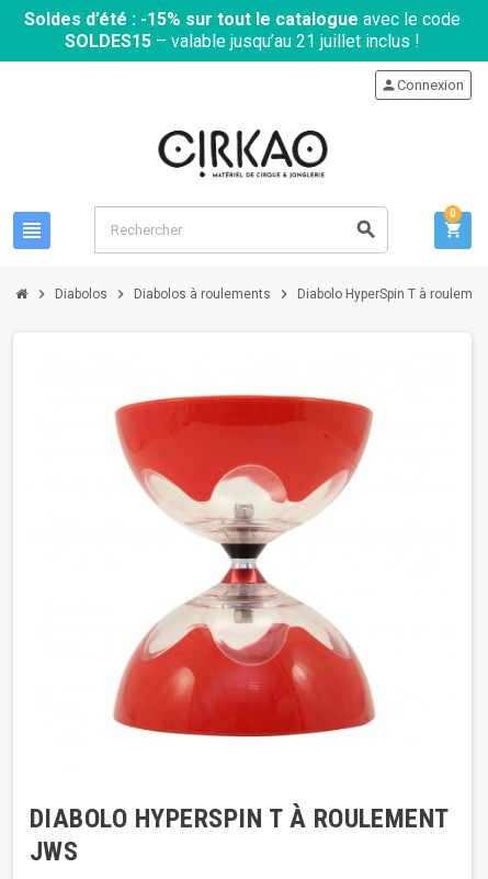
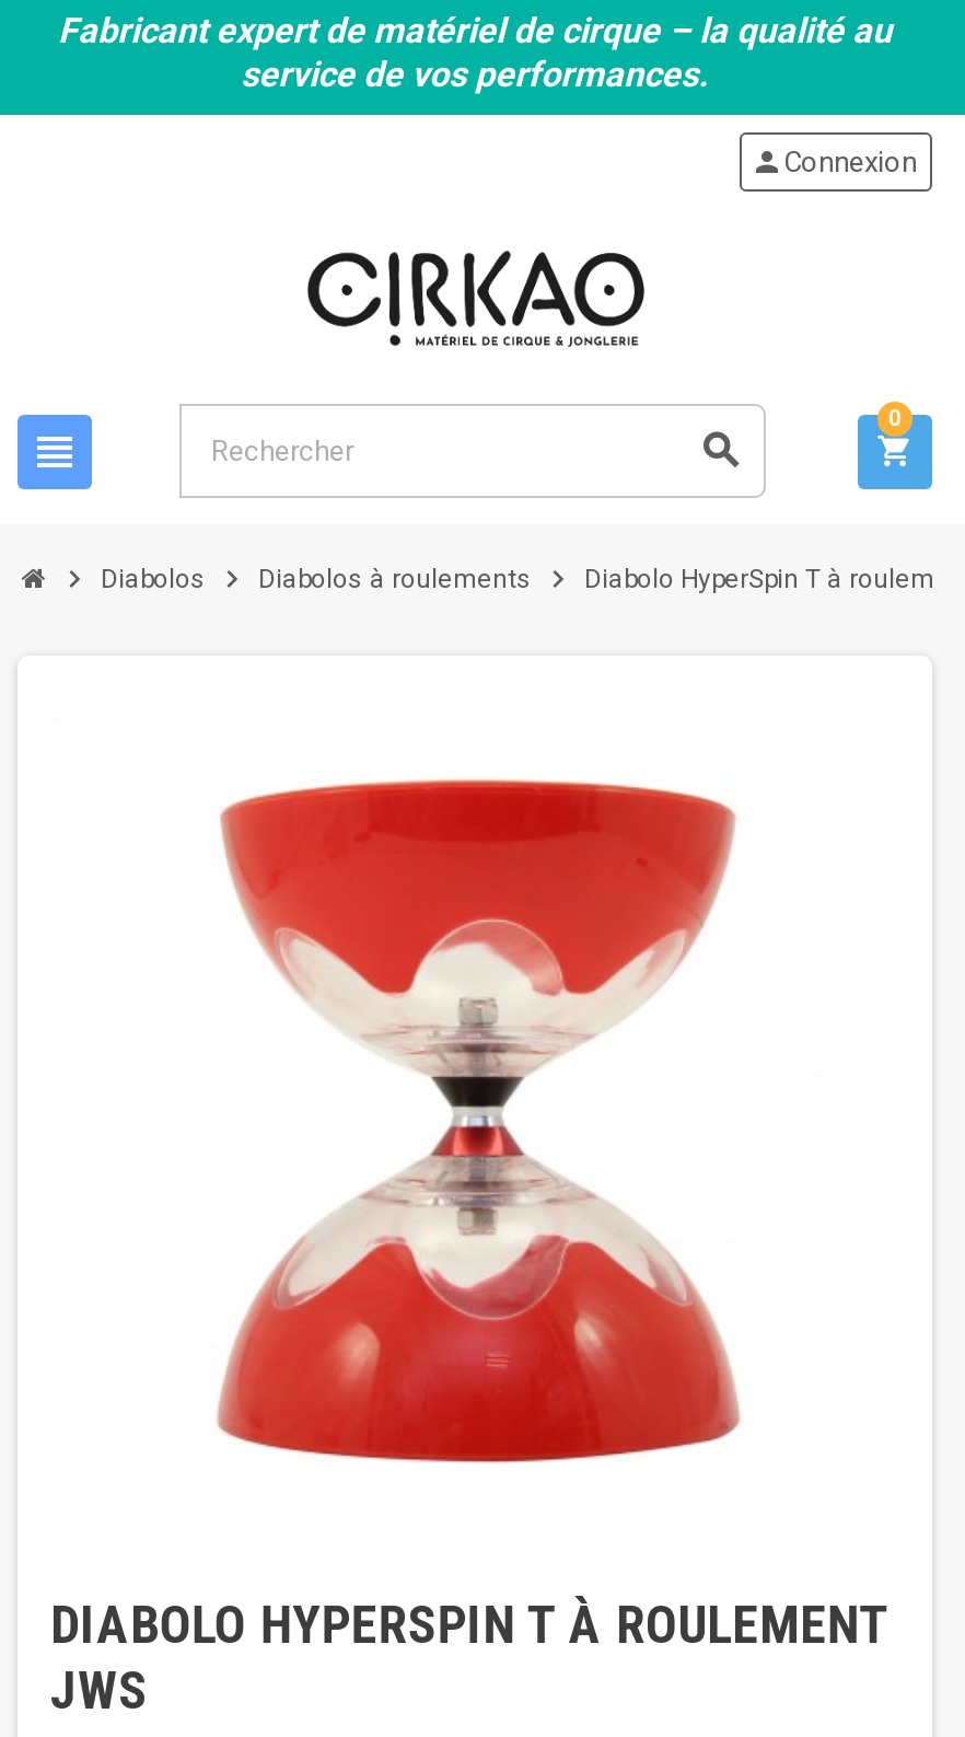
[24,9,461,52] Soldes d’été : -15% sur tout le catalogue avec le code | SOLDES15 – valable jusqu’au 21 juillet inclus ! -> [58,10,892,95] Fabricant expert de matériel de cirque – la qualité au | service de vos performances.

